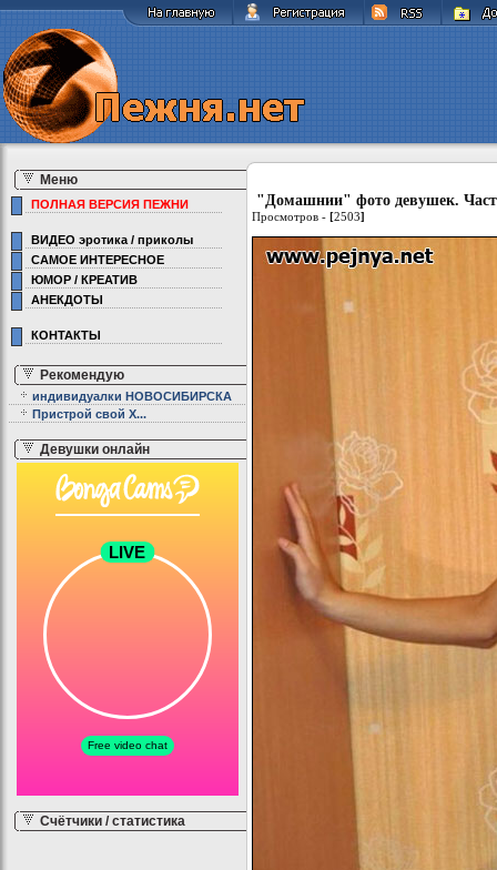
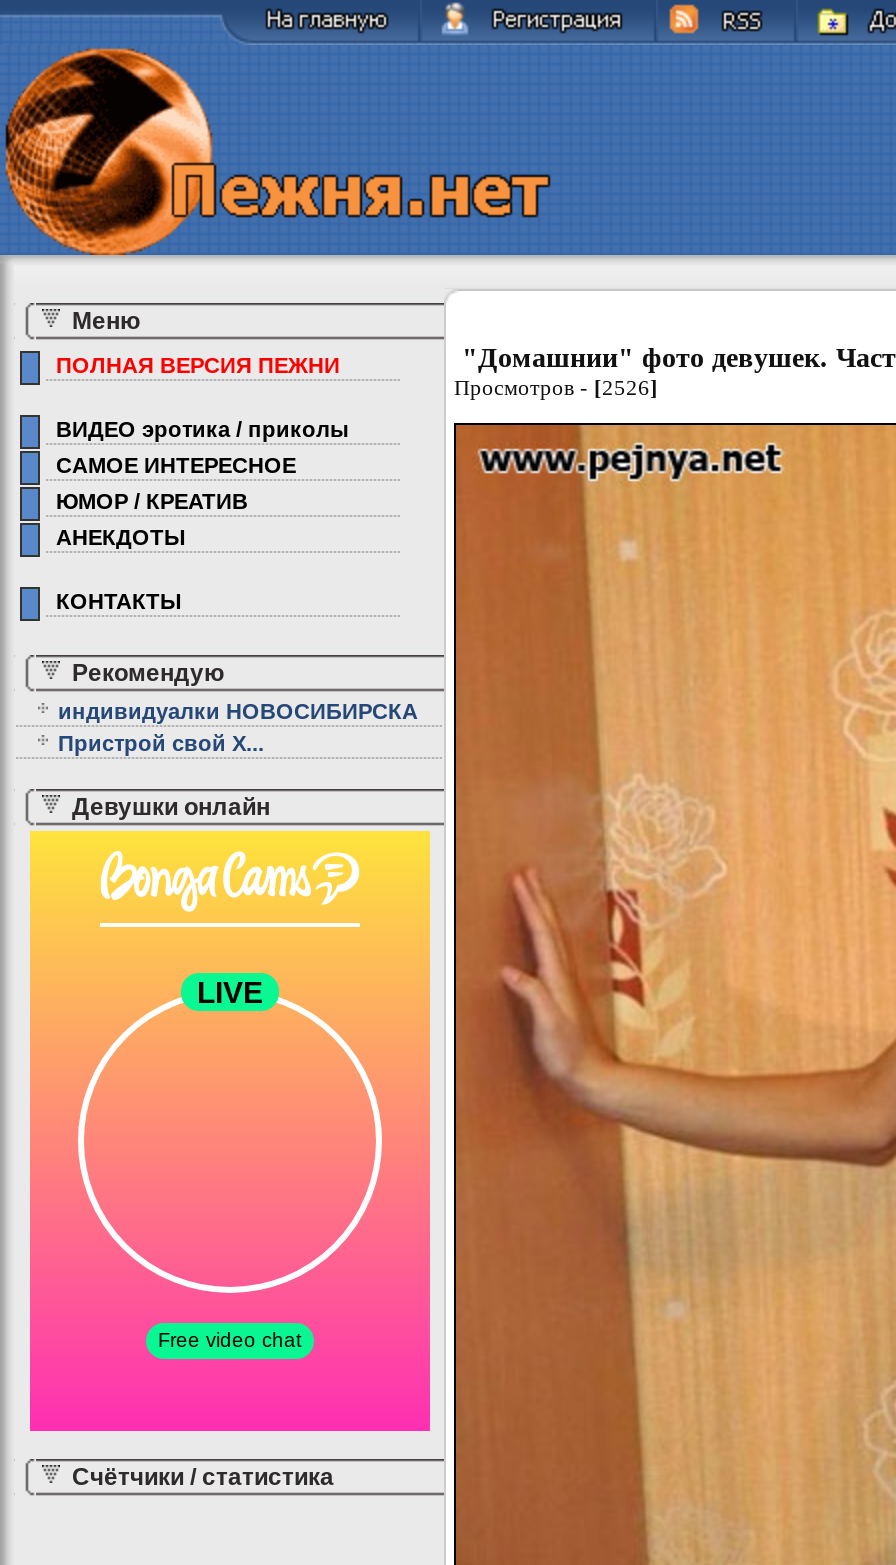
[252,210,365,223] Просмотров - [2503] -> [454,375,658,399] Просмотров - [2526]

